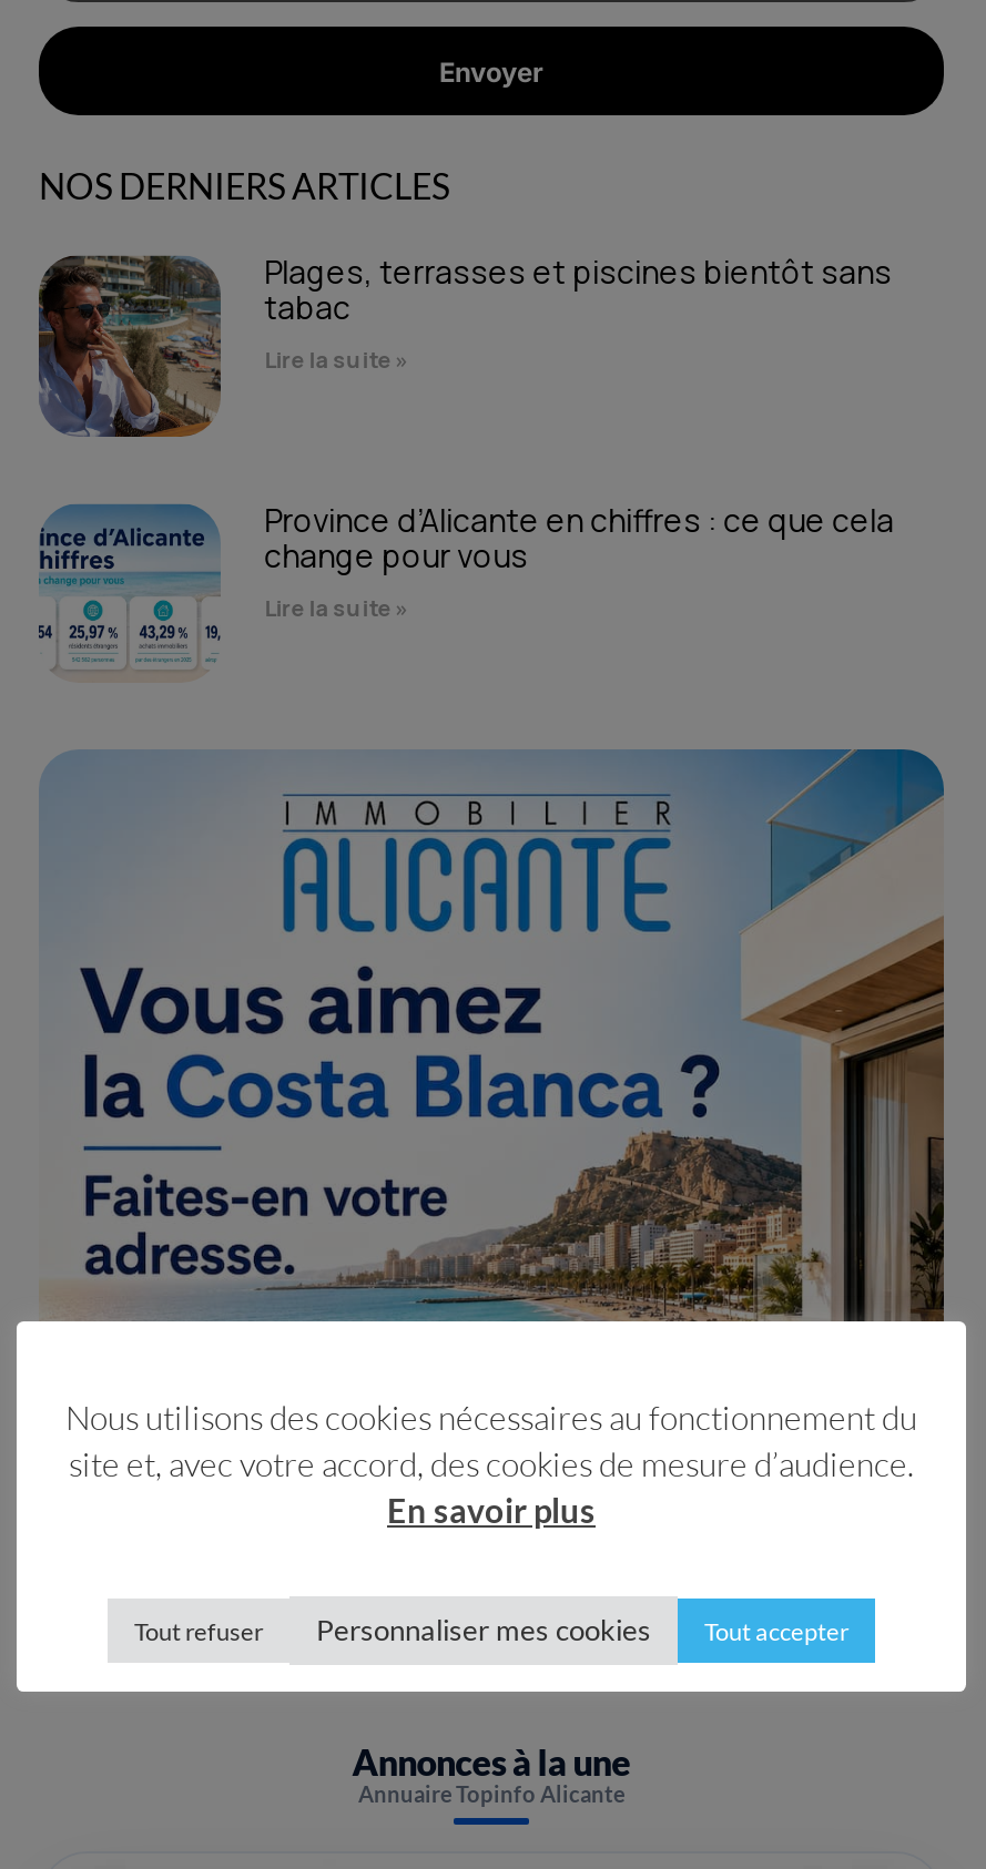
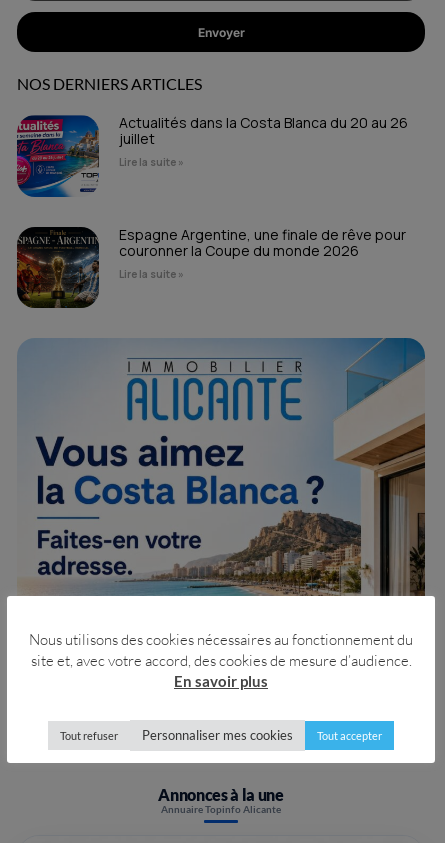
[39,251,892,439] [image] | Plages, terrasses et piscines bientôt sans | tabac -> [17,113,408,197] [image] | Actualités dans la Costa Blanca du 20 au 26 | juillet
[39,498,894,683] [image] | Province d’Alicante en chiffres : ce que cela | change pour vous -> [16,225,406,309] [image] | Espagne Argentine, une finale de rêve pour | couronner la Coupe du monde 2026

